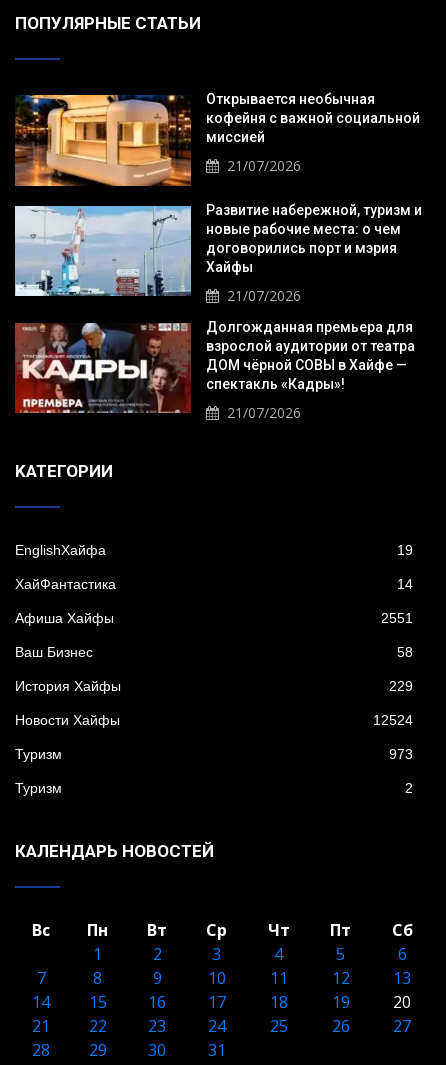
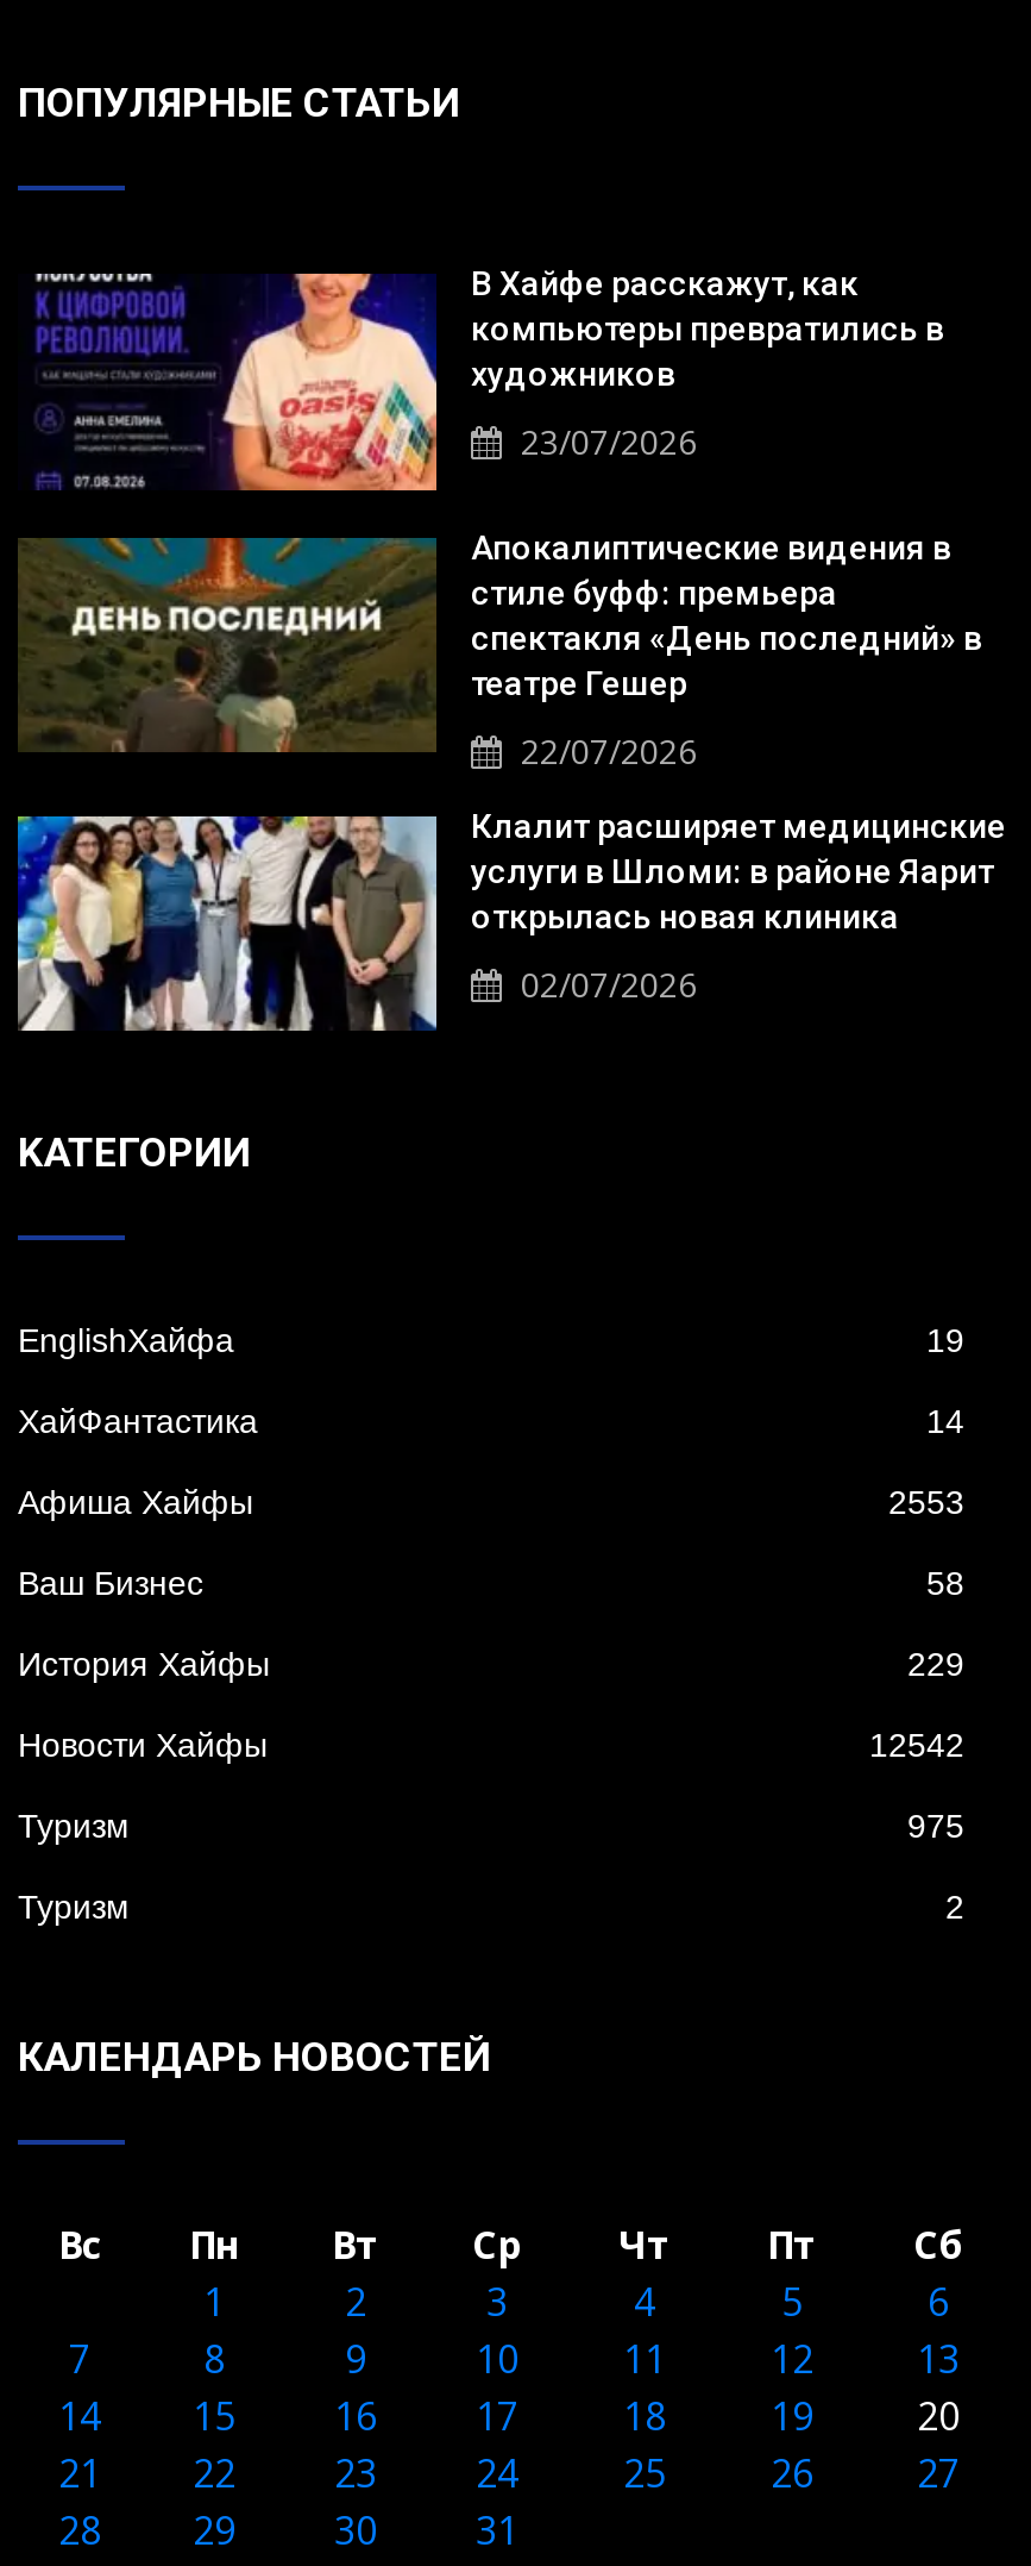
[14,91,419,187] [image] | Открывается необычная | кофейня с важной социальной | миссией -> [18,265,944,493] [image] | В Хайфе расскажут, как | компьютеры превратились в | художников
[226,156,300,175] 21/07/2026 -> [521,420,697,465] 23/07/2026
[14,201,421,297] [image] | Развитие набережной, туризм и | новые рабочие места: о чем | договорились порт и мэрия | Хайфы -> [18,527,982,752] [image] | Апокалиптические видения в | стиле буфф: премьера | спектакля «День последний» в | театре Гешер
[226,285,300,304] 21/07/2026 -> [521,727,697,772] 22/07/2026
[14,318,414,414] [image] | Долгожданная премьера для | взрослой аудитории от театра | ДОМ чёрной СОВЫ в Хайфе — | спектакль «Кадры»! -> [15,806,1006,1033] [image] | Клалит расширяет медицинские | услуги в Шломи: в районе Яарит | открылась новая клиника
[226,402,300,421] 21/07/2026 -> [521,960,697,1006] 02/07/2026
[381,609,413,625] 2551 -> [888,1482,964,1521] 2553
[373,711,413,727] 12524 -> [869,1725,964,1763] 12542
[389,745,413,761] 973 -> [907,1806,964,1844] 975

